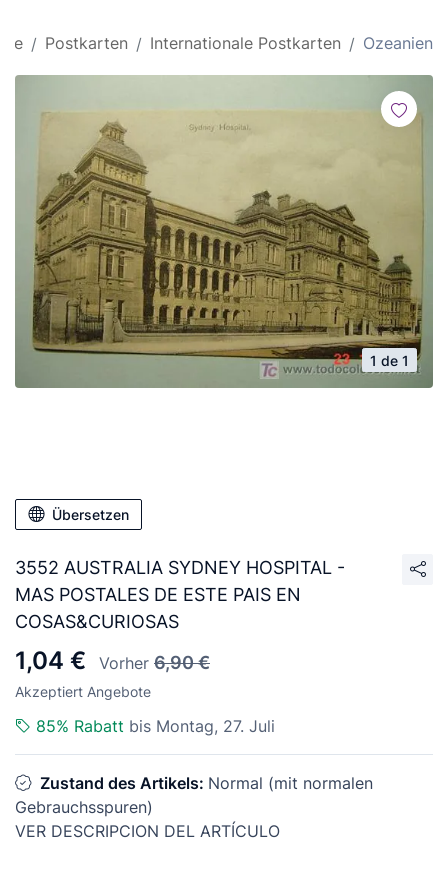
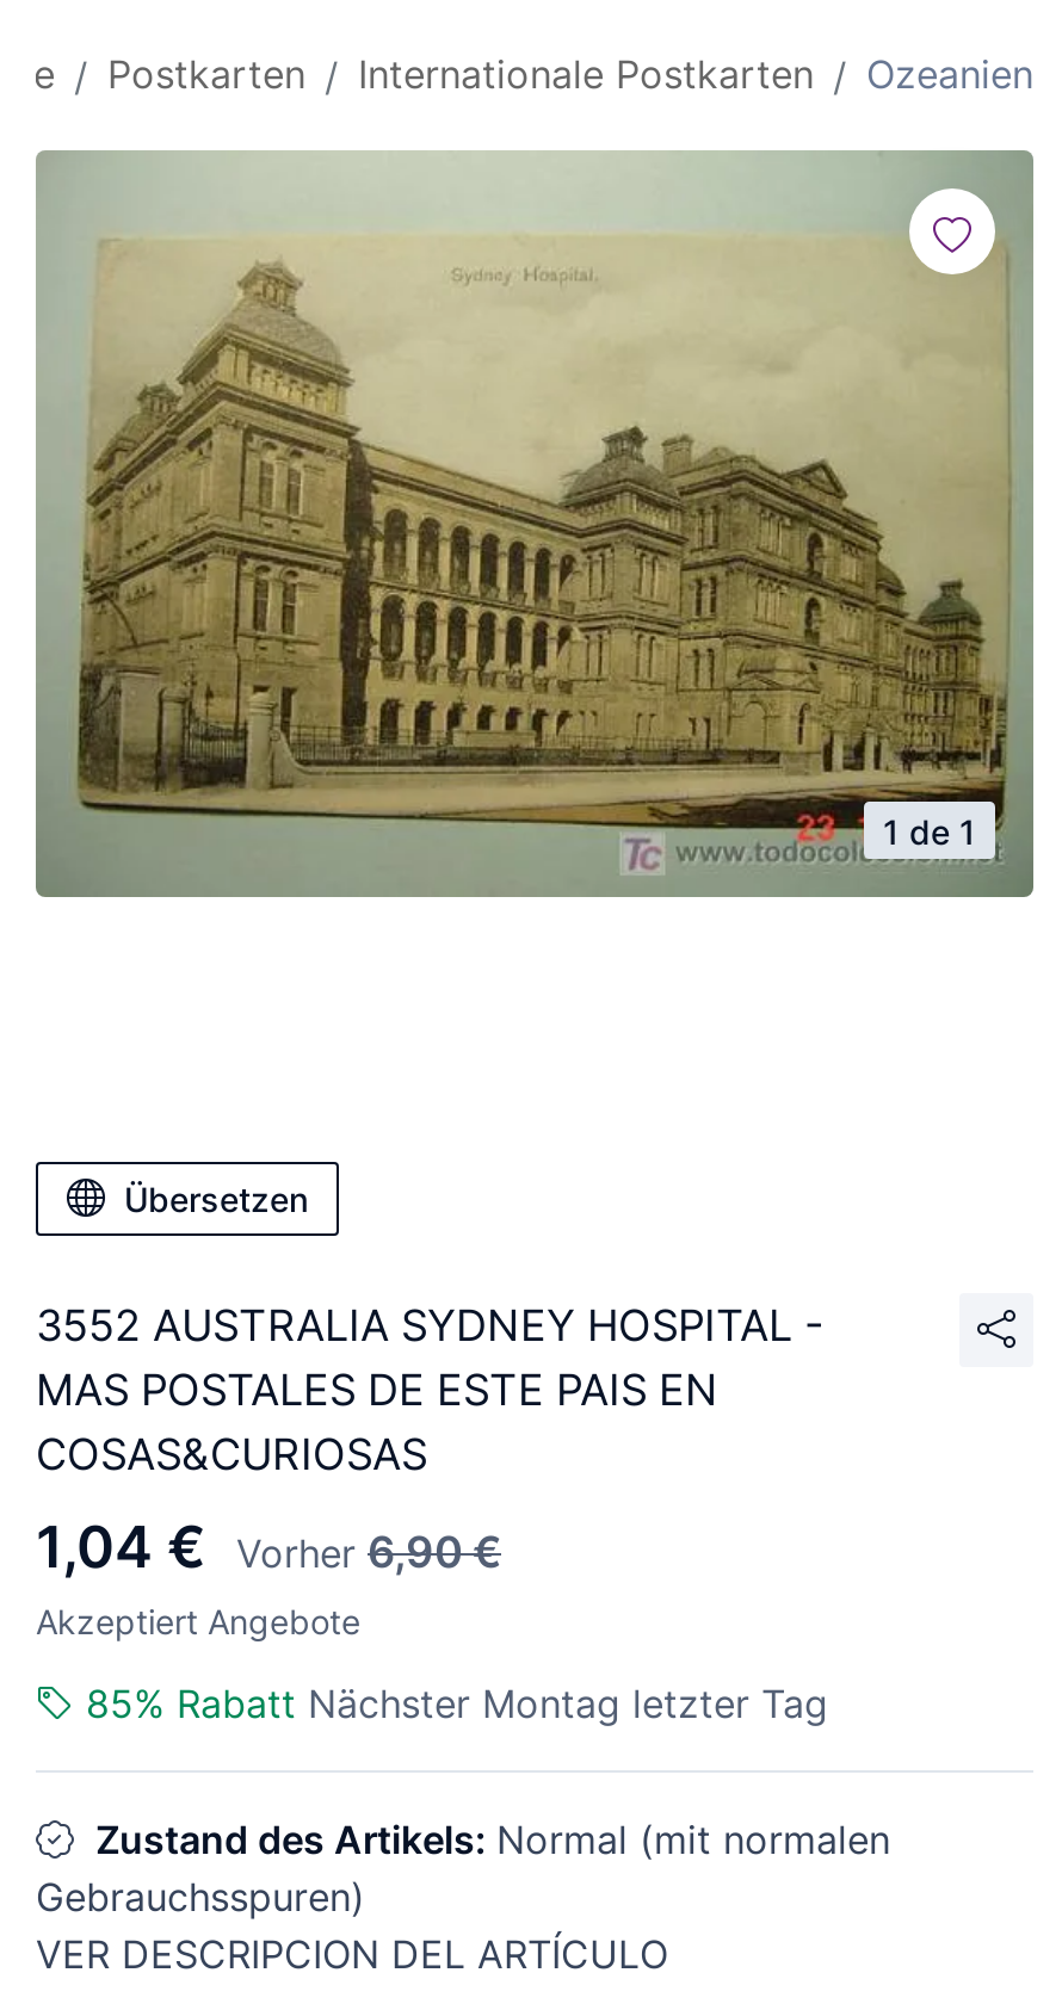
[36,716,275,736] 85% Rabatt bis Montag, 27. Juli -> [86,1680,828,1727] 85% Rabatt Nächster Montag letzter Tag

